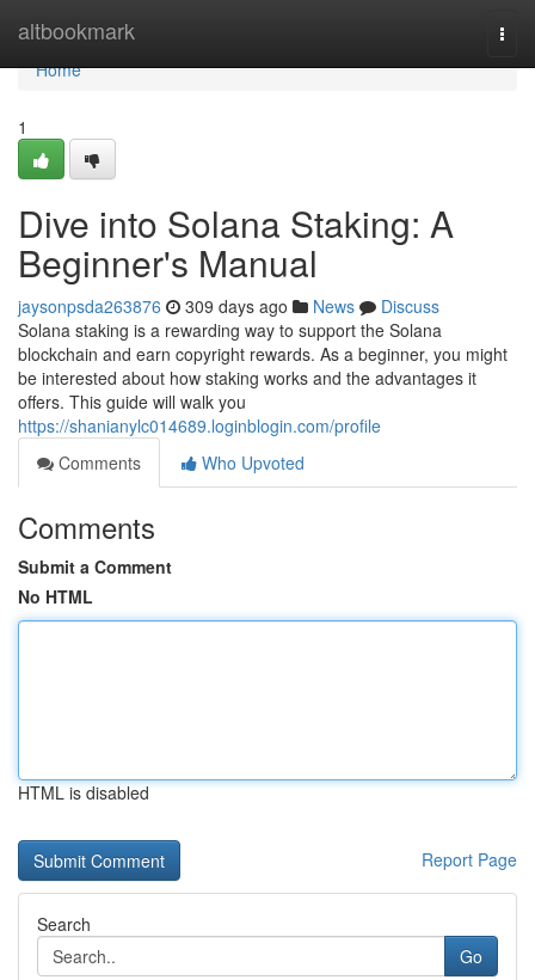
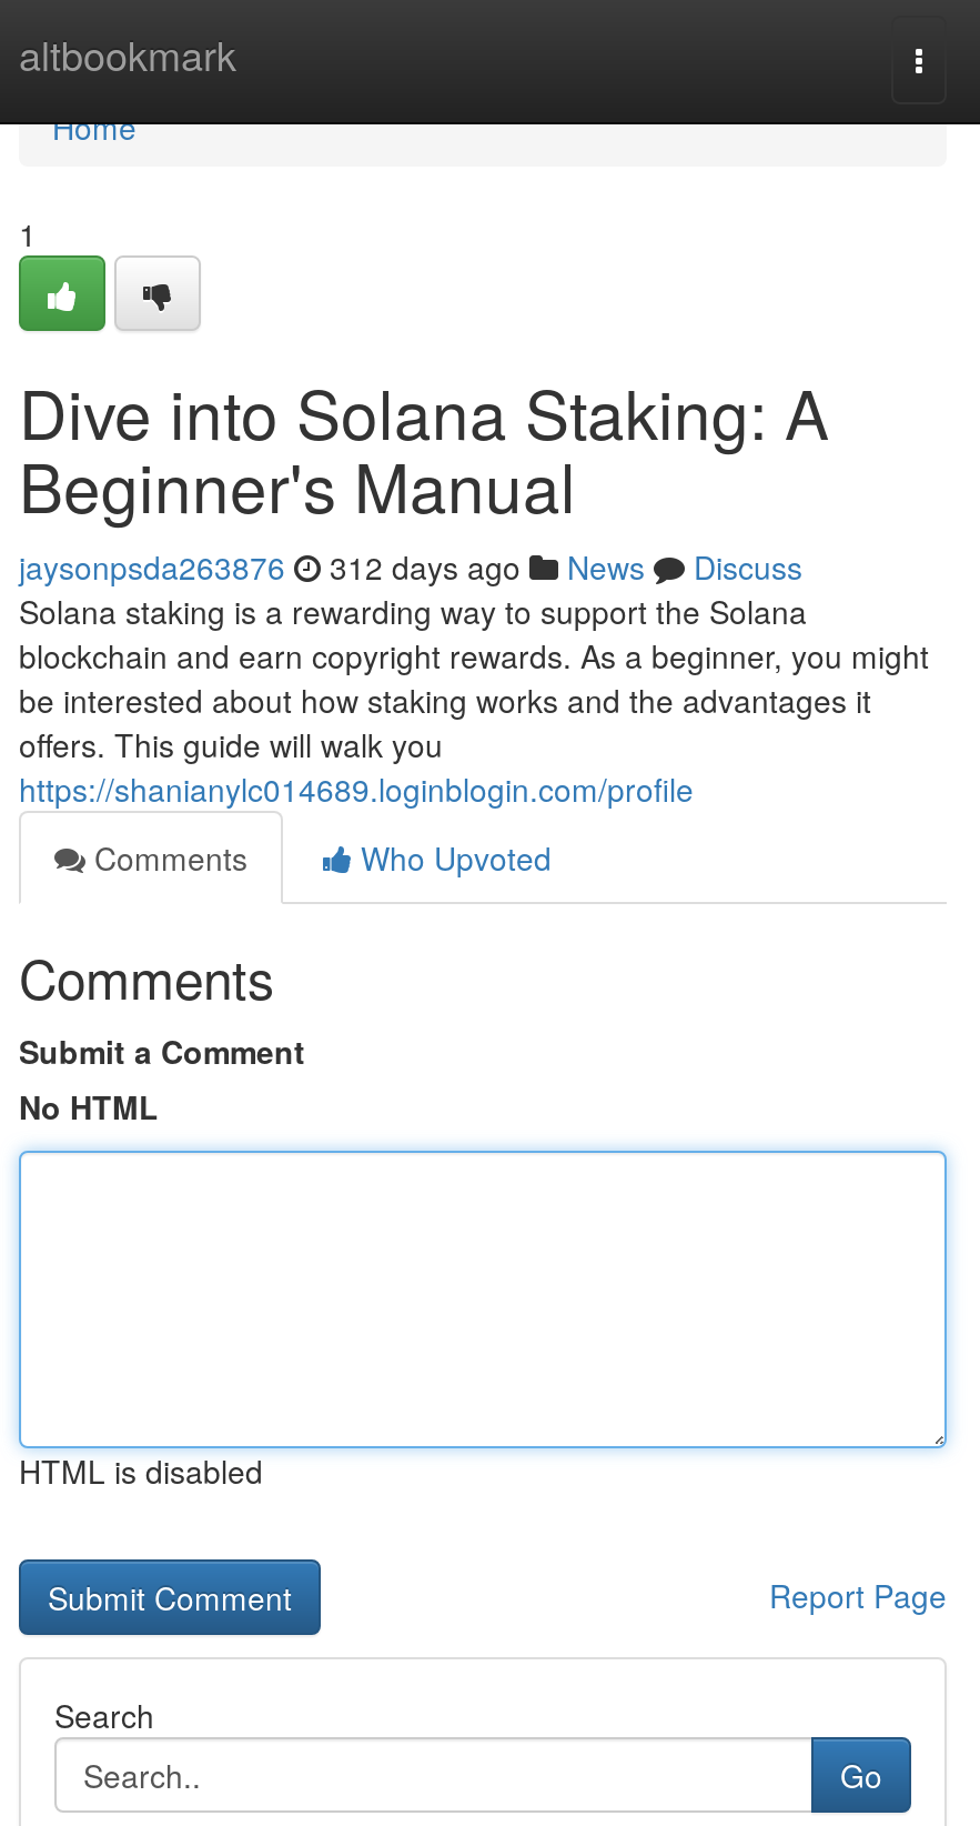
[18,294,439,318] jaysonpsda263876 309 days ago News Discuss -> [19,544,802,589] jaysonpsda263876 312 days ago News Discuss

